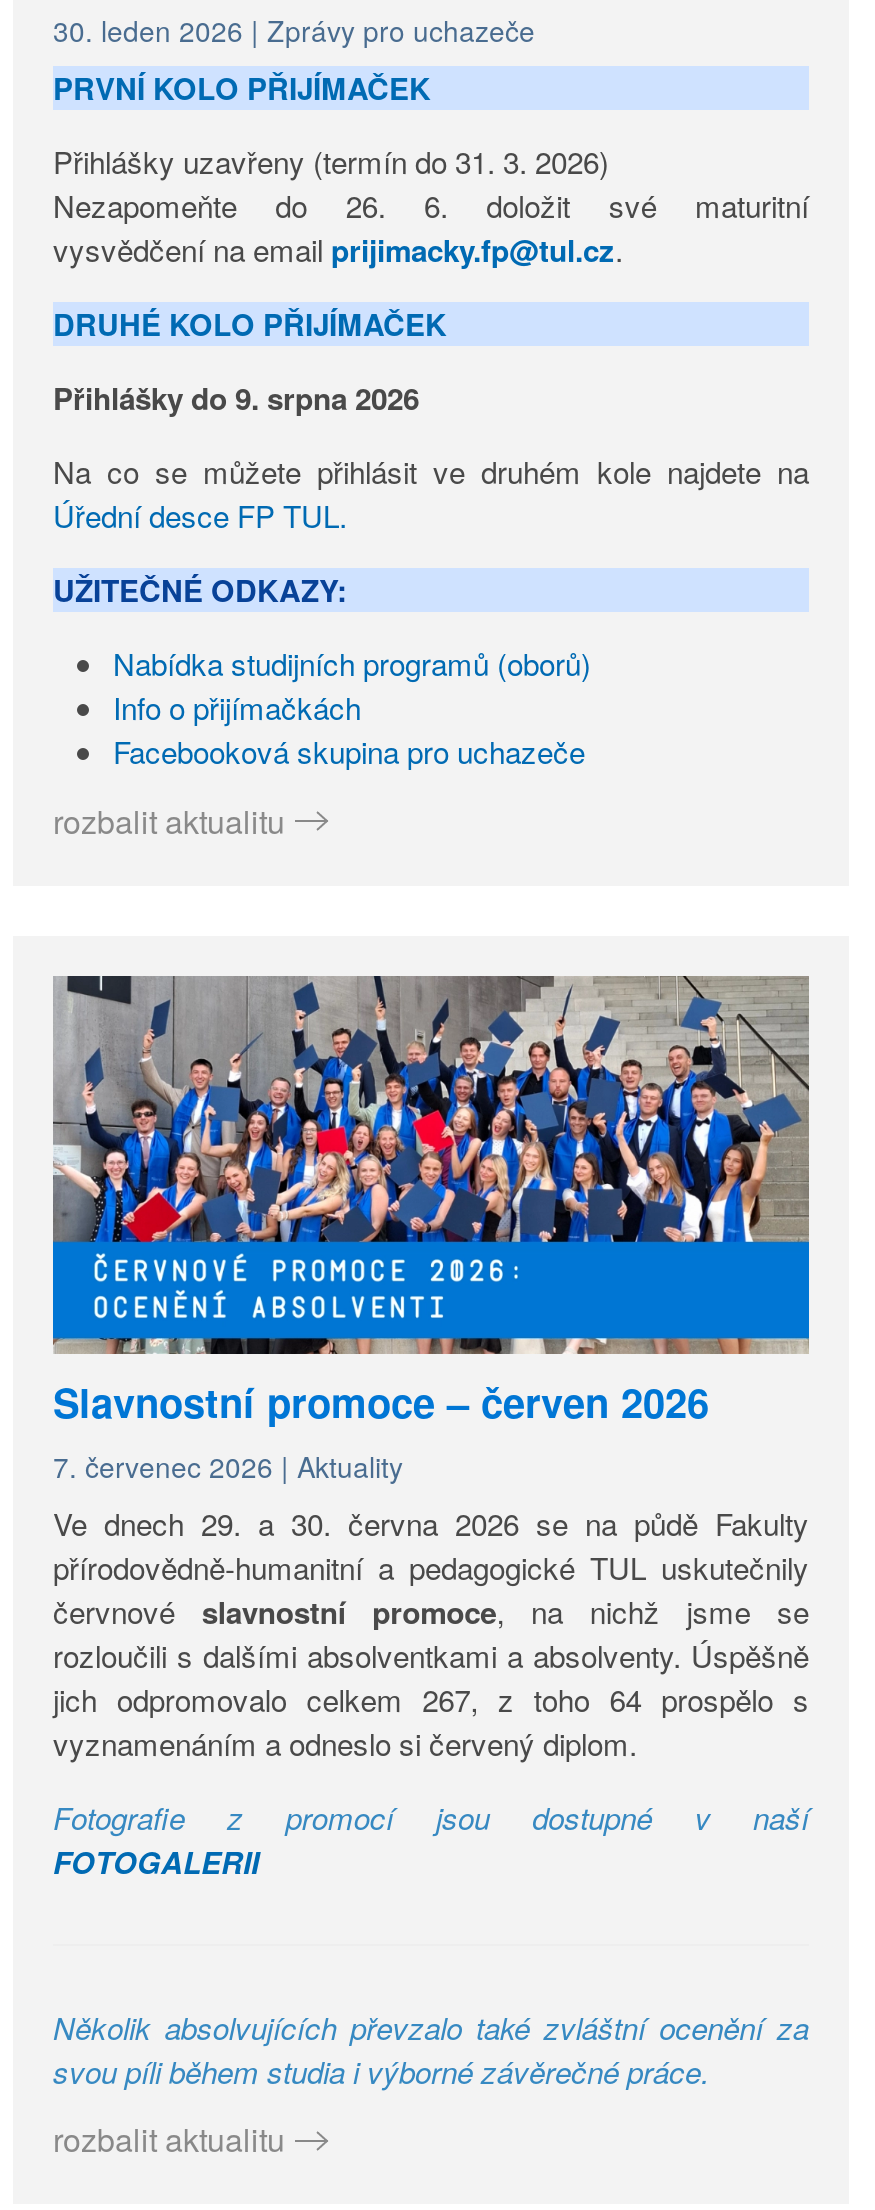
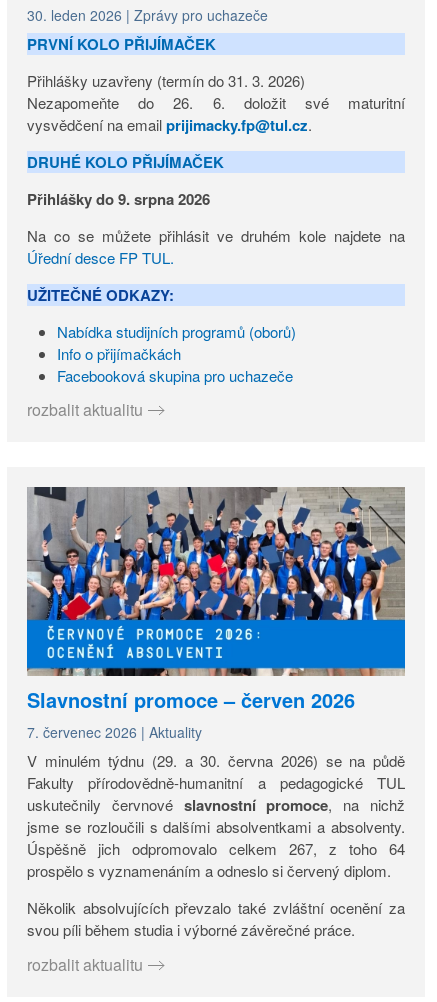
[53,1501,809,1883] Ve dnech 29. a 30. června 2026 se na půdě Fakulty | přírodovědně-humanitní a pedagogické TUL uskutečnily | červnové slavnostní promoce, na nichž jsme se | rozloučili s dalšími absolventkami a absolventy. Úspěšně | jich odpromovalo celkem 267, z toho 64 prospělo s | vyznamenáním a odneslo si červený diplom. | Fotografie z promocí jsou dostupné v naší | FOTOGALERII -> [27,750,405,881] V minulém týdnu (29. a 30. června 2026) se na půdě | Fakulty přírodovědně-humanitní a pedagogické TUL | uskutečnily červnové slavnostní promoce, na nichž | jsme se rozloučili s dalšími absolventkami a absolventy. | Úspěšně jich odpromovalo celkem 267, z toho 64 | prospělo s vyznamenáním a odneslo si červený diplom.

